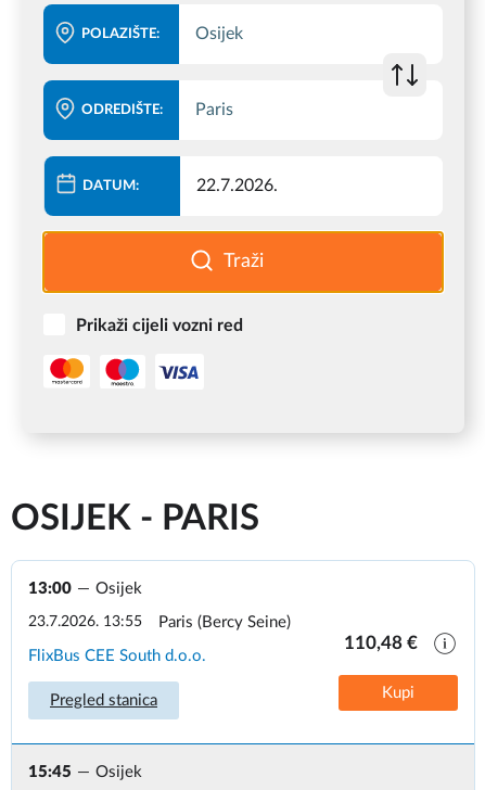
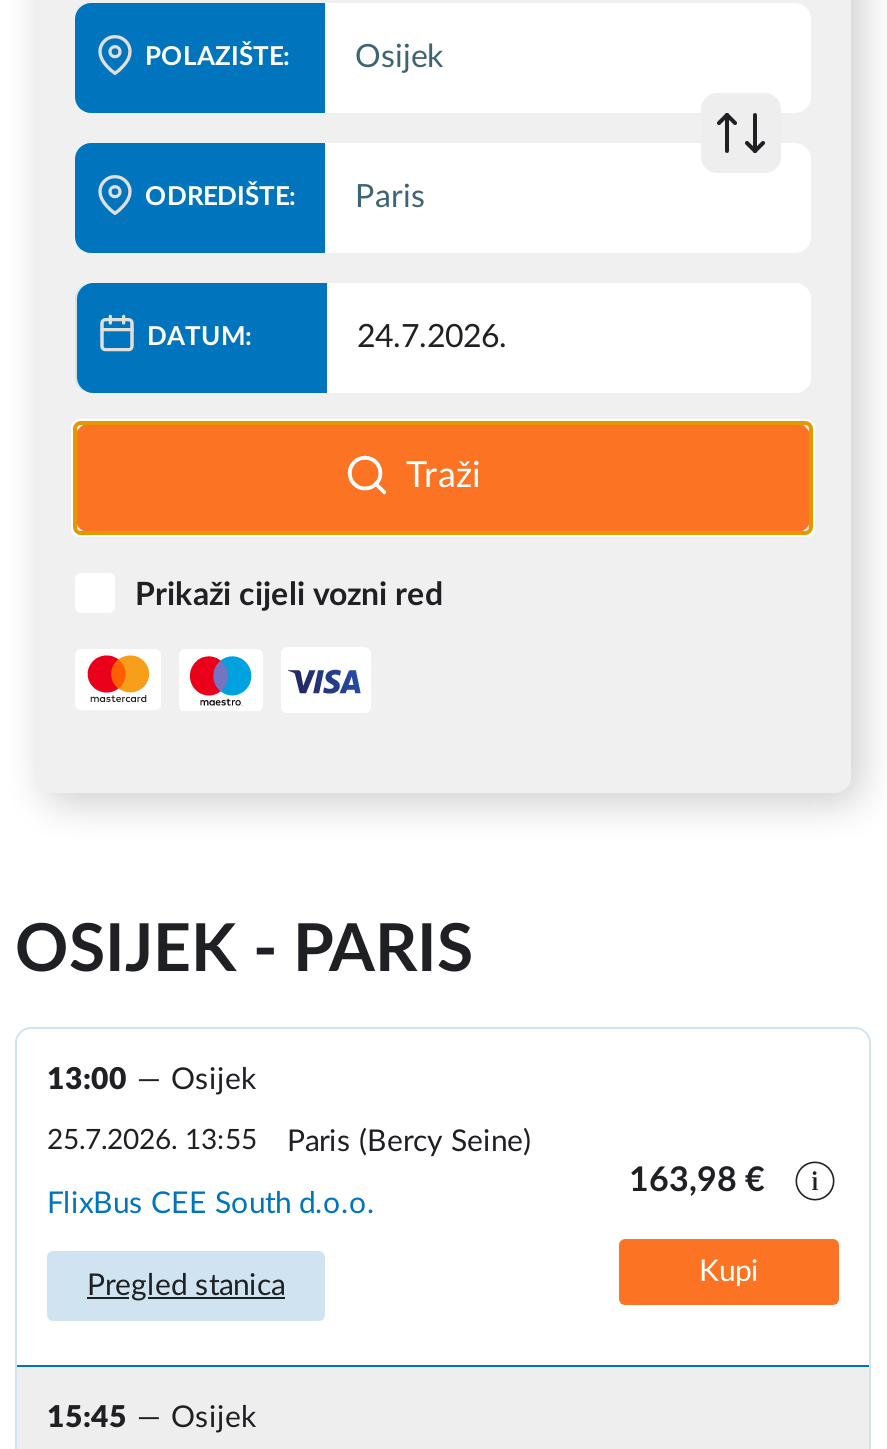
[28,614,291,630] 23.7.2026. 13:55 Paris (Bercy Seine) -> [47,1126,531,1156] 25.7.2026. 13:55 Paris (Bercy Seine)
[344,633,403,652] 110,48 -> [629,1162,737,1196] 163,98

